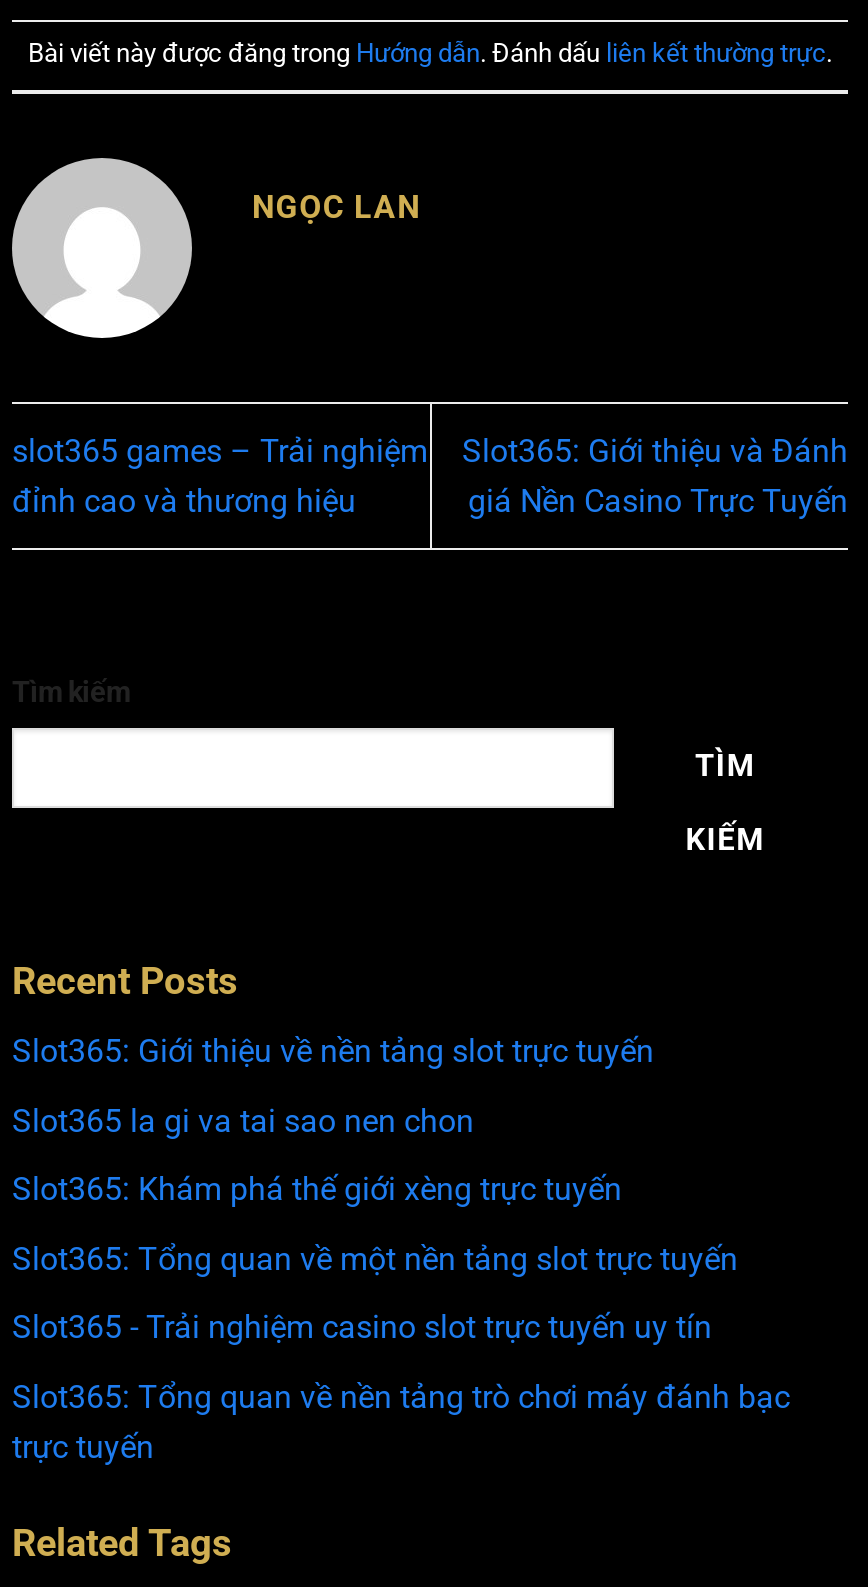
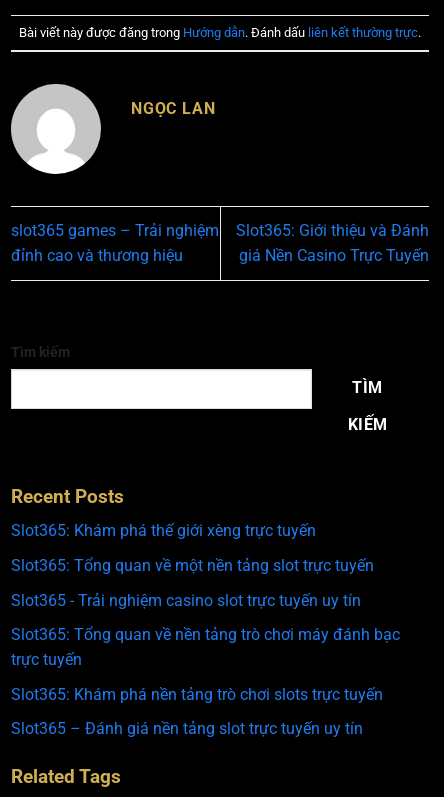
[12,1032,654,1139] Slot365: Giới thiệu về nền tảng slot trực tuyến | Slot365 la gi va tai sao nen chon -> none
moved [12,1170,790,1466] -> [11,521,400,669]: Slot365: Khám phá thế giới xèng trực tuyến | Slot365: Tổng quan về một nền tảng slot trực tuyến | Slot365 - Trải nghiệm casino slot trực tuyến uy tín | Slot365: Tổng quan về nền tảng trò chơi máy đánh bạc | trực tuyến
none -> [11,685,383,738] Slot365: Khám phá nền tảng trò chơi slots trực tuyến | Slot365 – Đánh giá nền tảng slot trực tuyến uy tín

